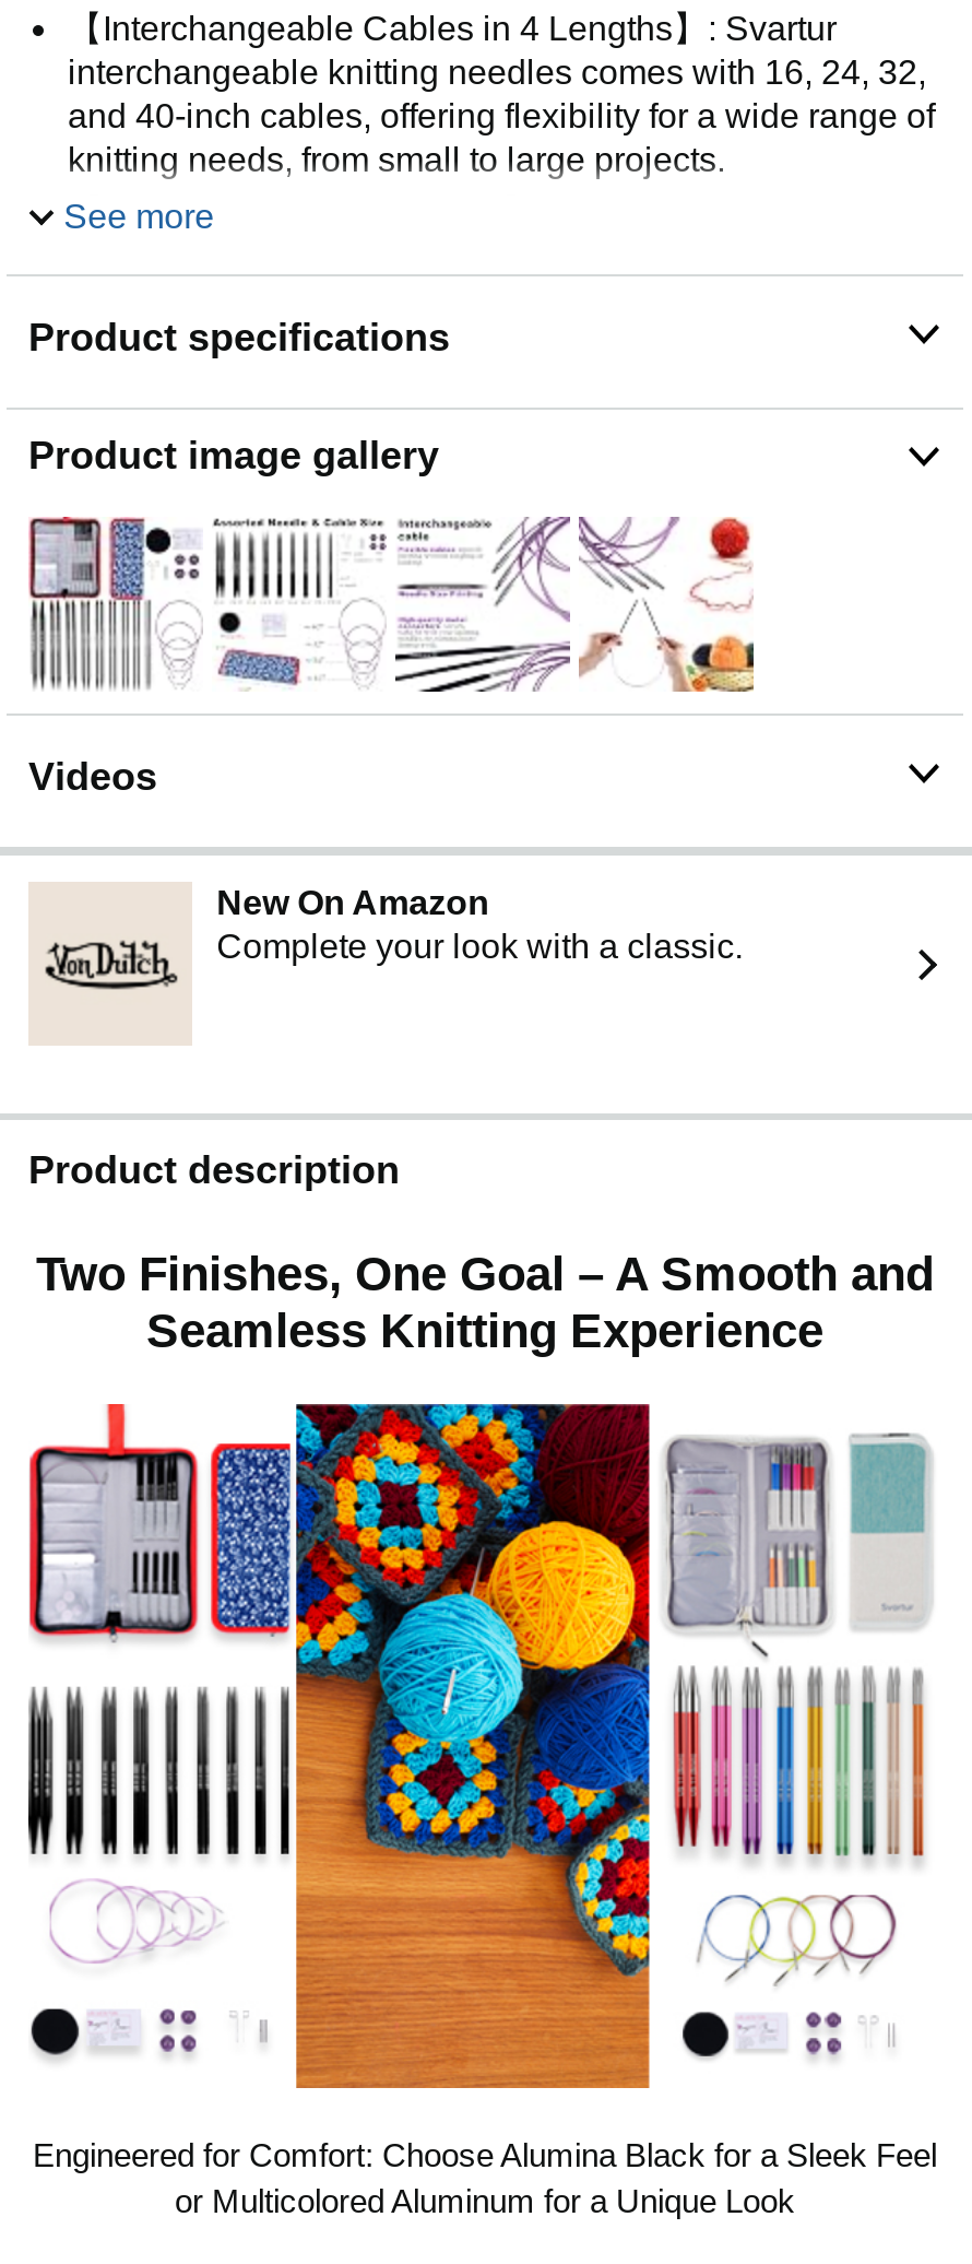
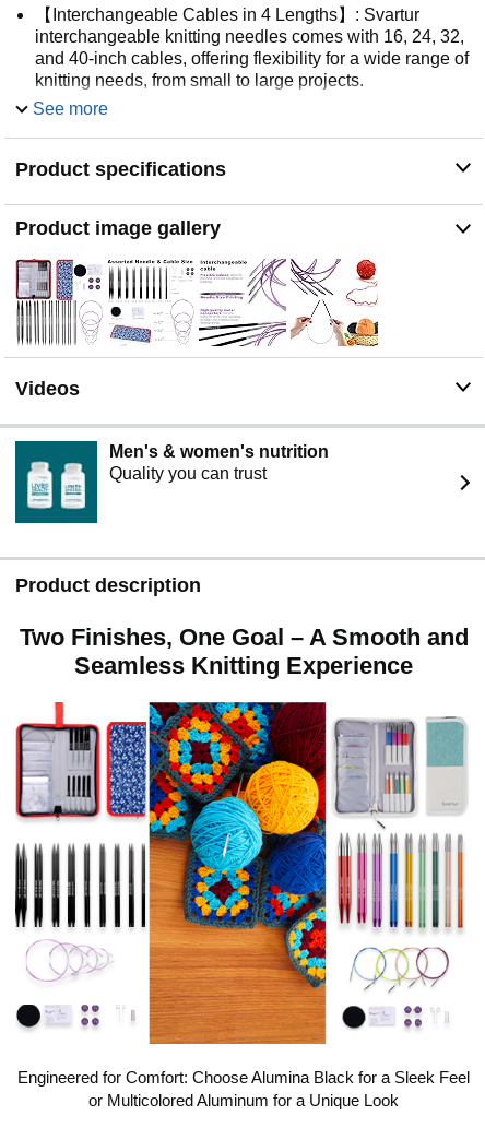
[28,882,743,1046] [image] | New On Amazon | Complete your look with a classic. -> [14,440,329,524] [image] | Men's & women's nutrition | Quality you can trust

